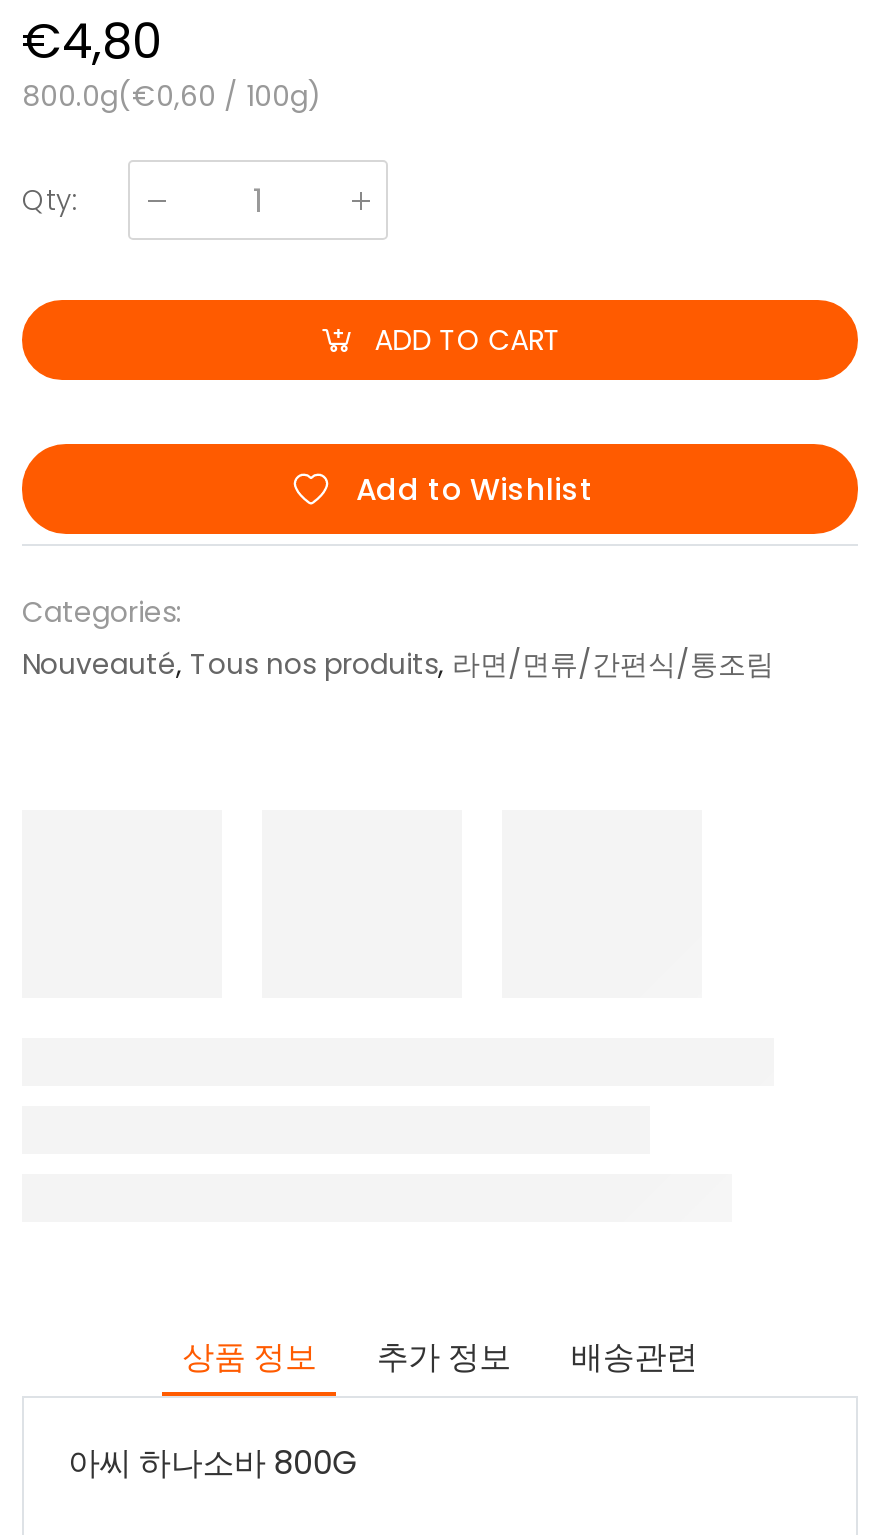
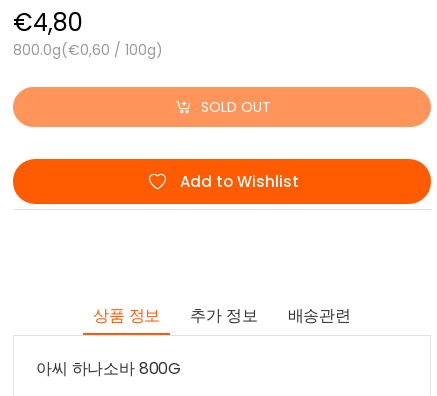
[22,180,561,359] Qty: | ADD TO CART -> [201,97,270,117] SOLD OUT
[22,592,774,684] Categories: | Nouveauté, Tous nos produits, 라면/면류/간편식/통조림 -> none

